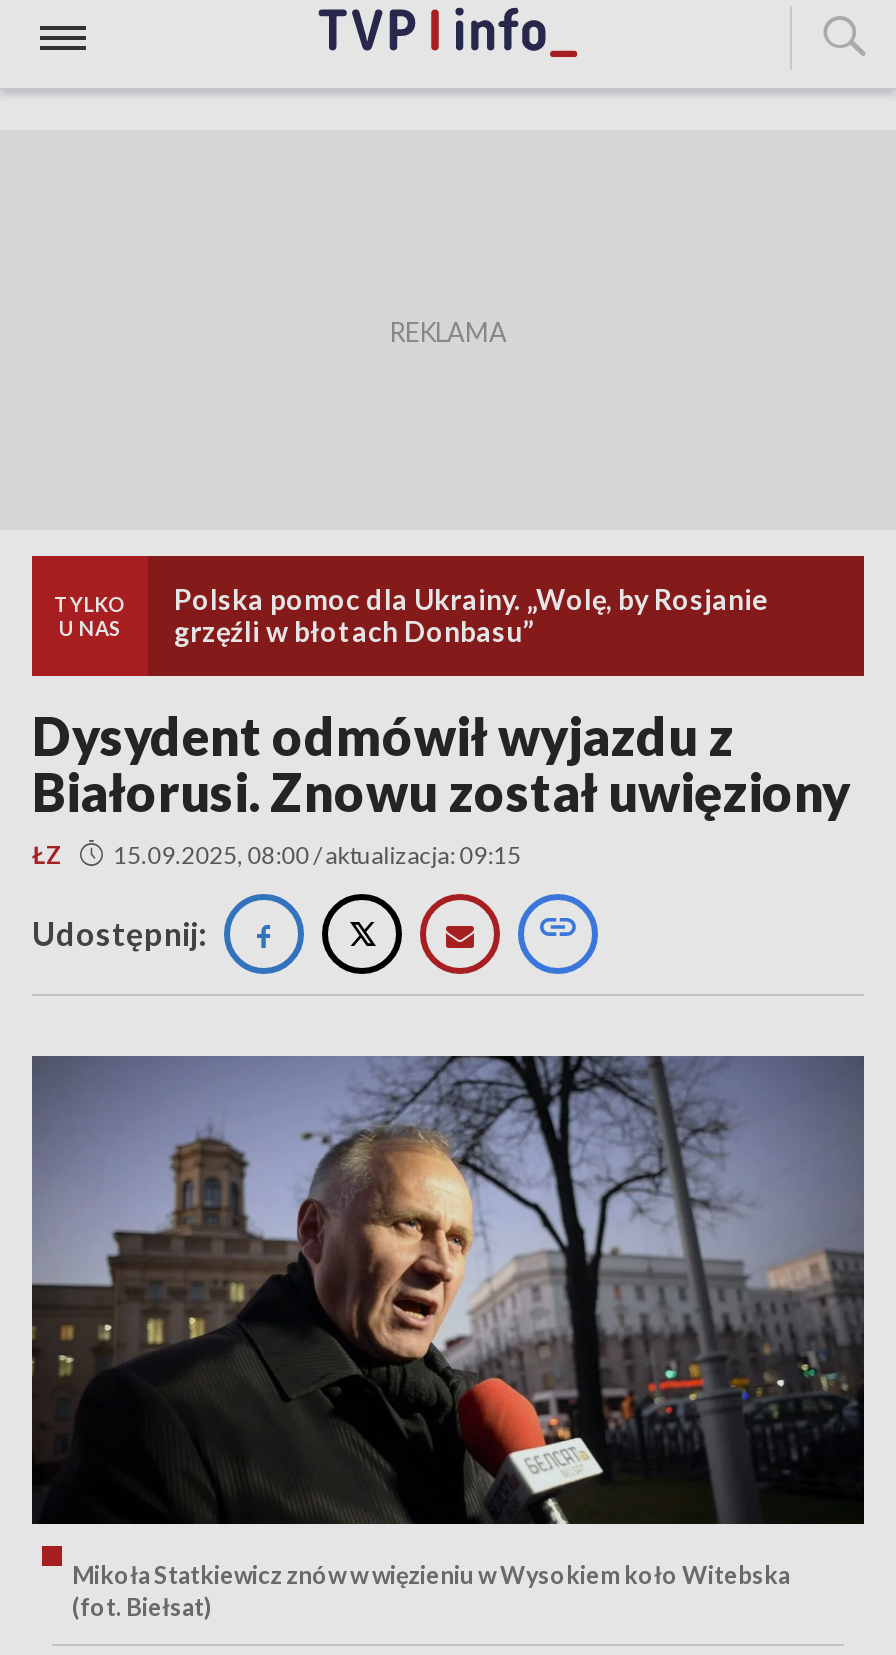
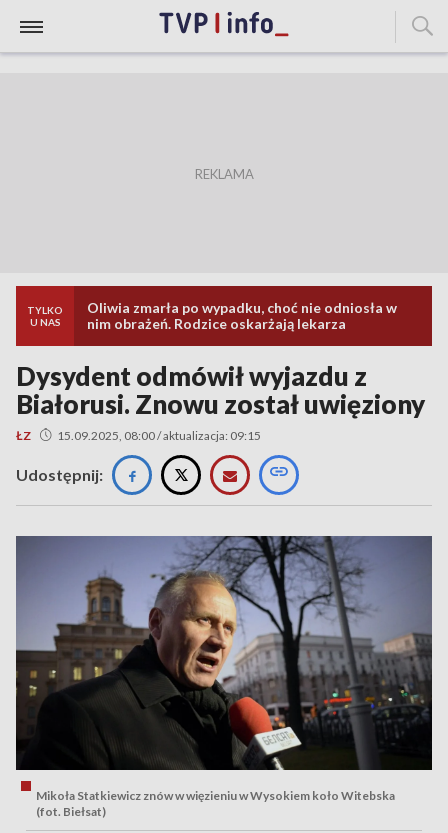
[174,582,768,648] Polska pomoc dla Ukrainy. „Wolę, by Rosjanie | grzęźli w błotach Donbasu” -> [87,299,397,332] Oliwia zmarła po wypadku, choć nie odniosła w | nim obrażeń. Rodzice oskarżają lekarza

